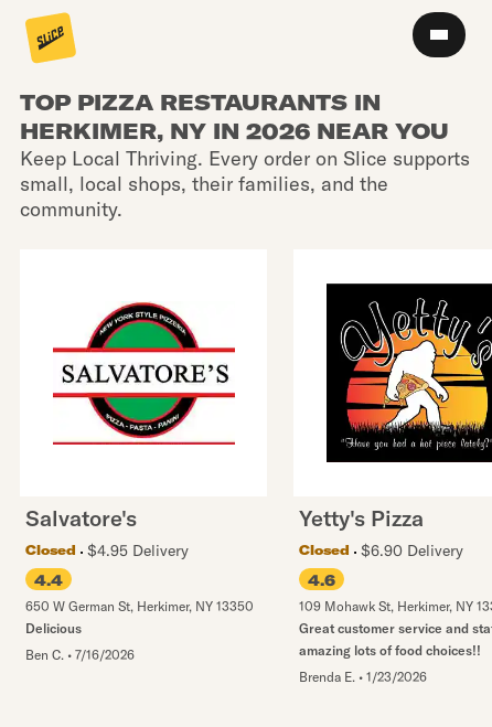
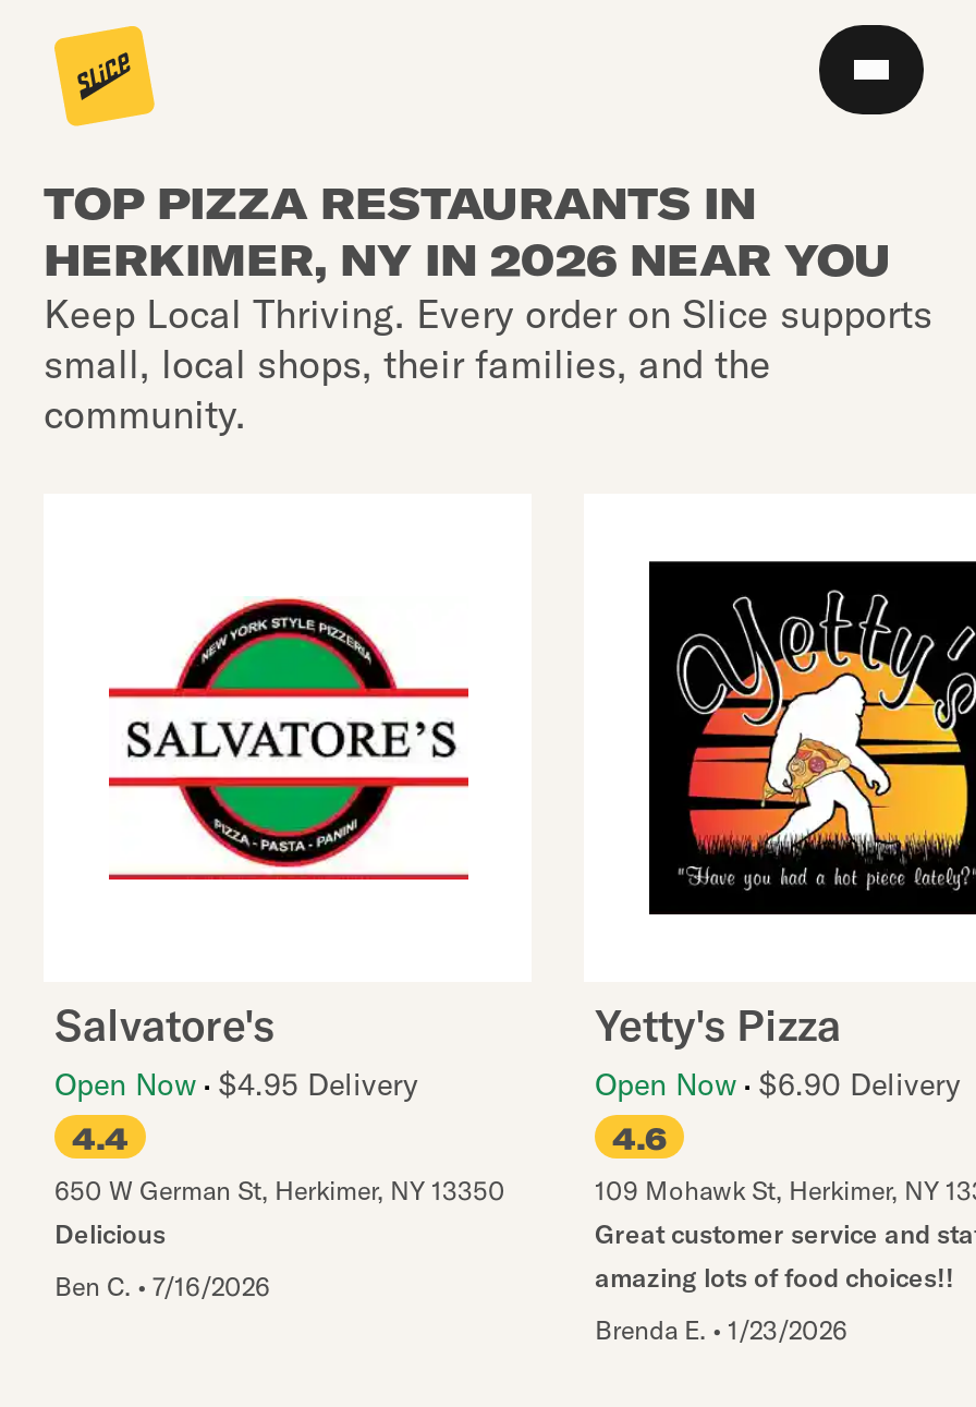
[25,541,189,560] Closed | $4.95 Delivery -> [54,1065,418,1104] Open Now $4.95 Delivery
[299,541,463,560] Closed | $6.90 Delivery -> [595,1065,961,1104] Open Now $6.90 Delivery

